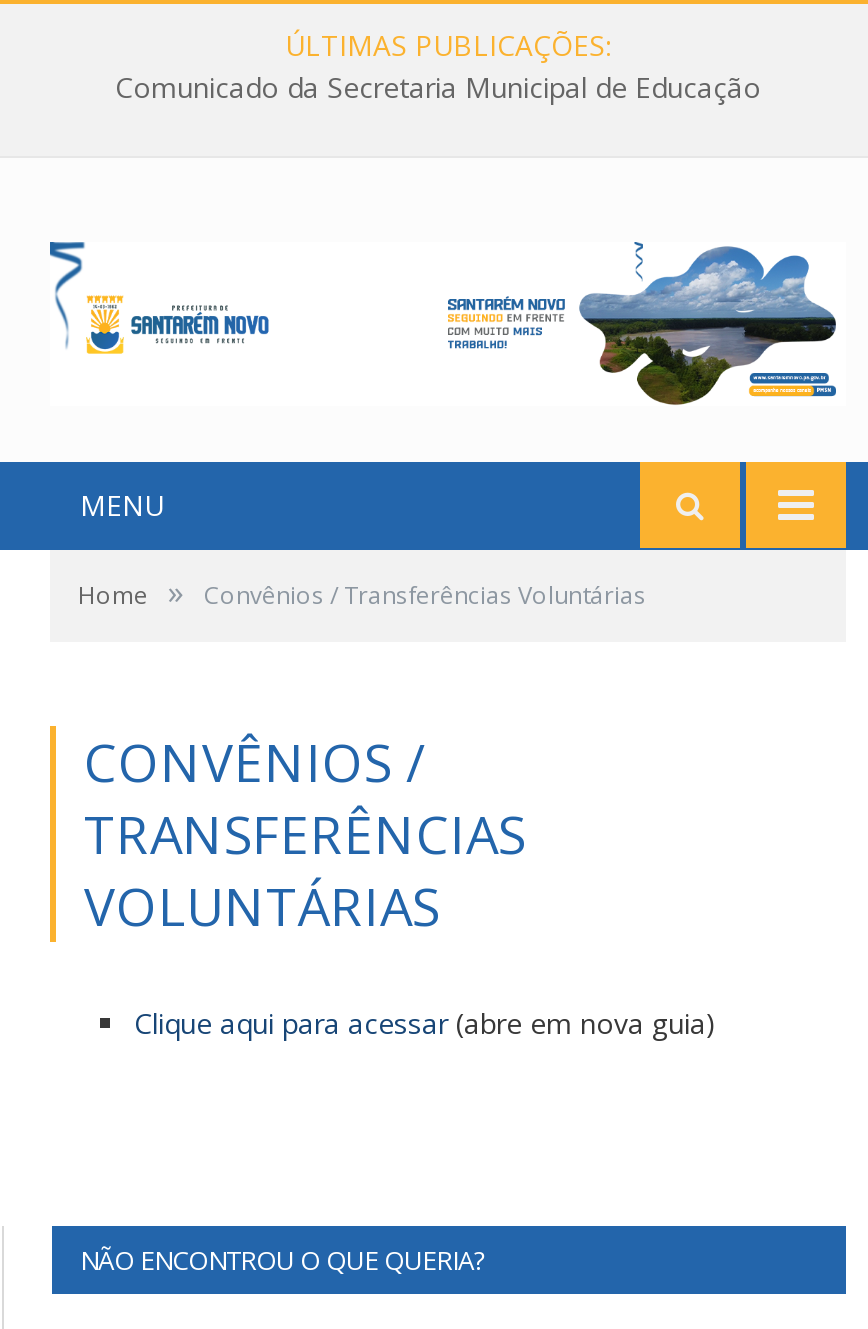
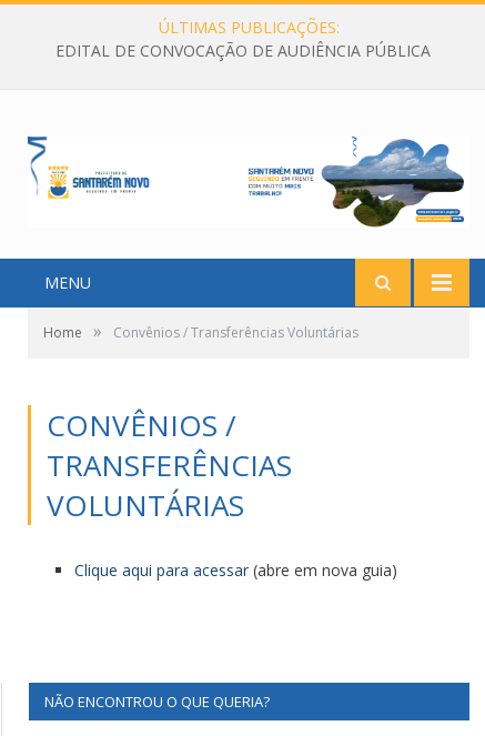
[115,68,761,106] Comunicado da Secretaria Municipal de Educação -> [55,40,431,61] EDITAL DE CONVOCAÇÃO DE AUDIÊNCIA PÚBLICA

